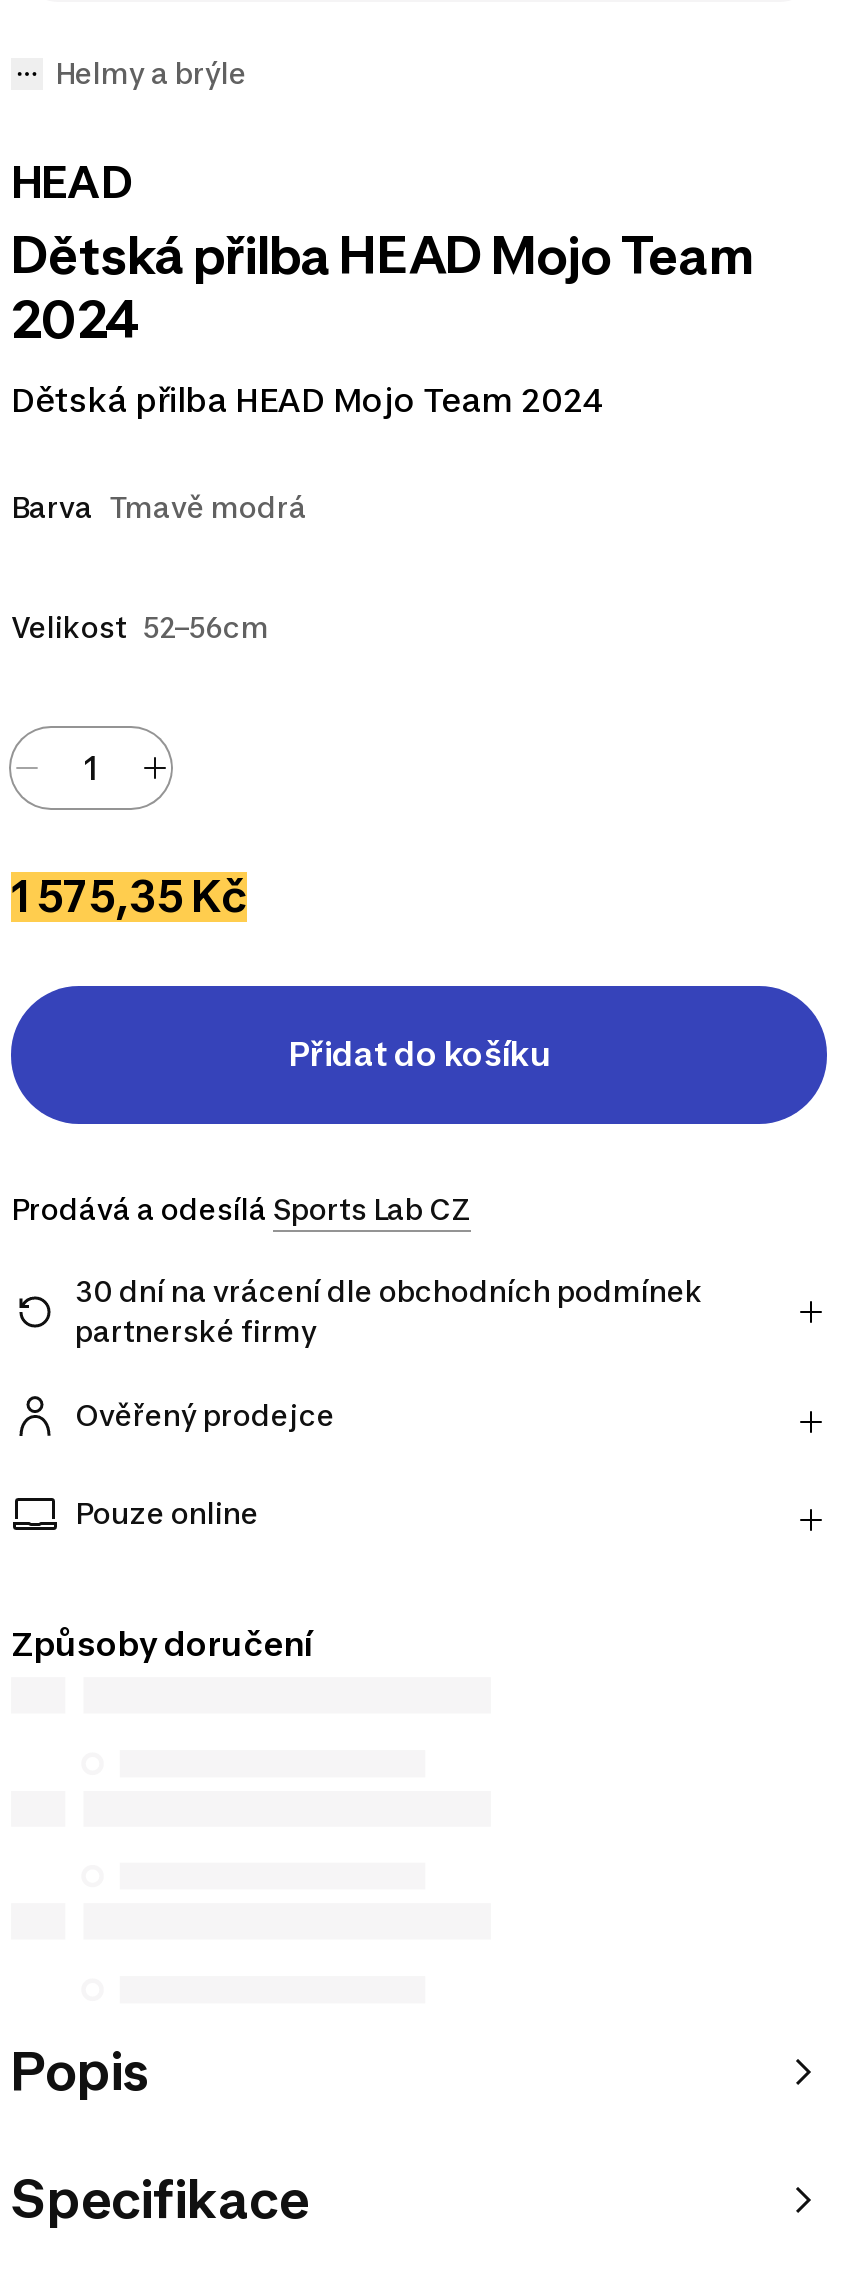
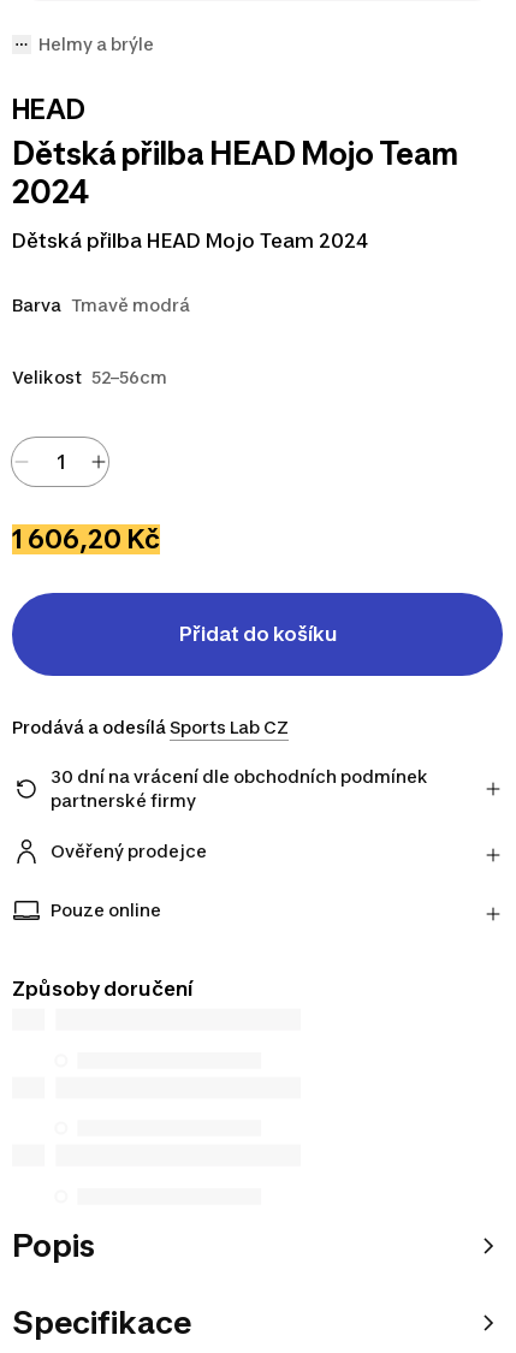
[11,870,247,922] 1 575,35 Kč -> [12,523,160,554] 1 606,20 Kč

